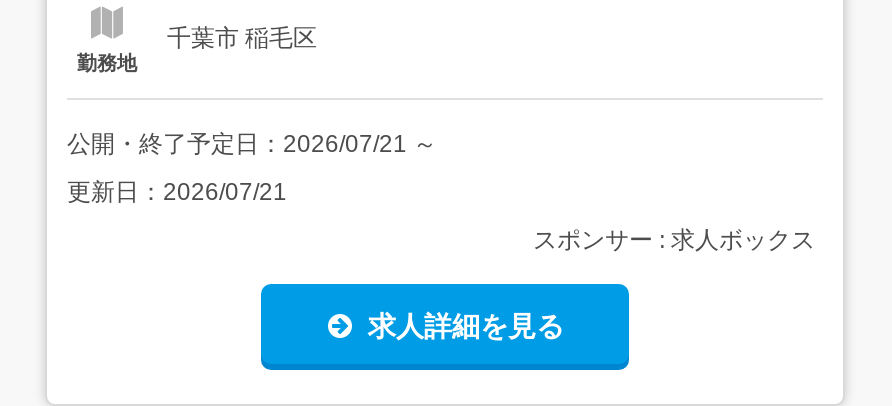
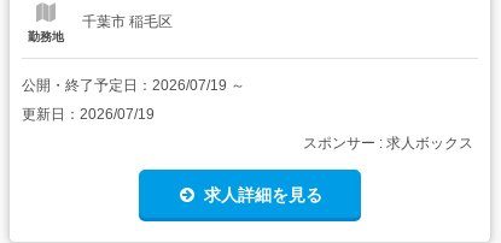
[67,131,437,159] 公開・終了予定日：2026/07/21～ -> [22,77,245,94] 公開・終了予定日：2026/07/19～
[67,179,287,207] 更新日：2026/07/21 -> [22,106,155,123] 更新日：2026/07/19

